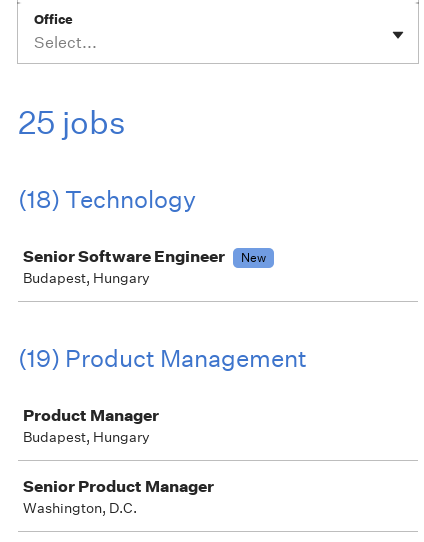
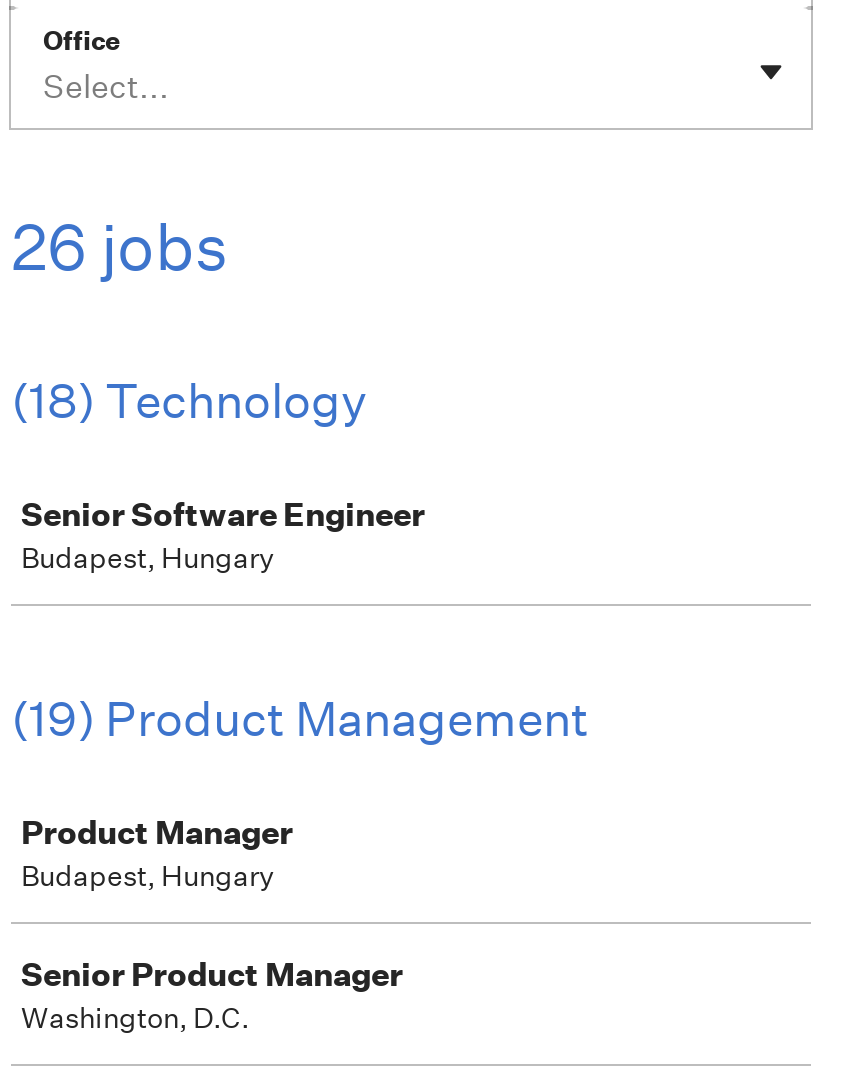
[18,103,126,142] 25 jobs -> [11,208,229,286] 26 jobs
[241,249,266,266] New -> none

